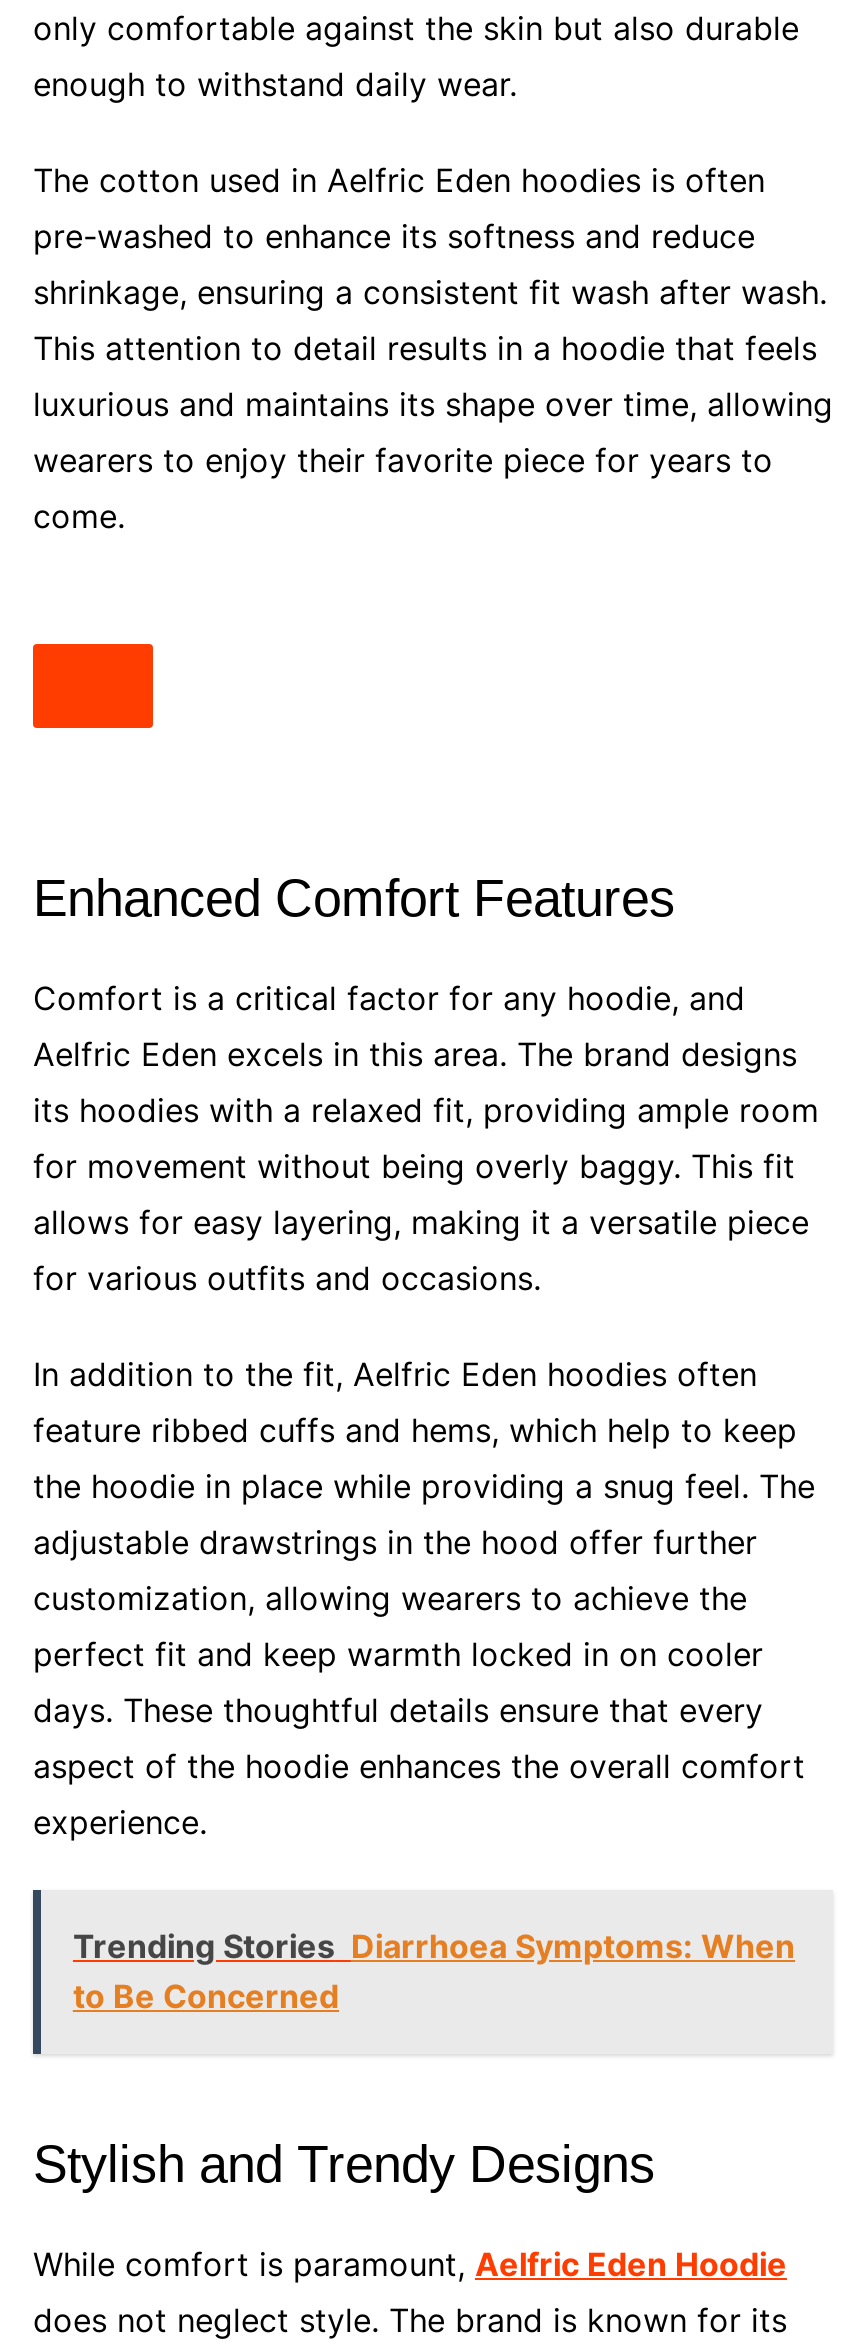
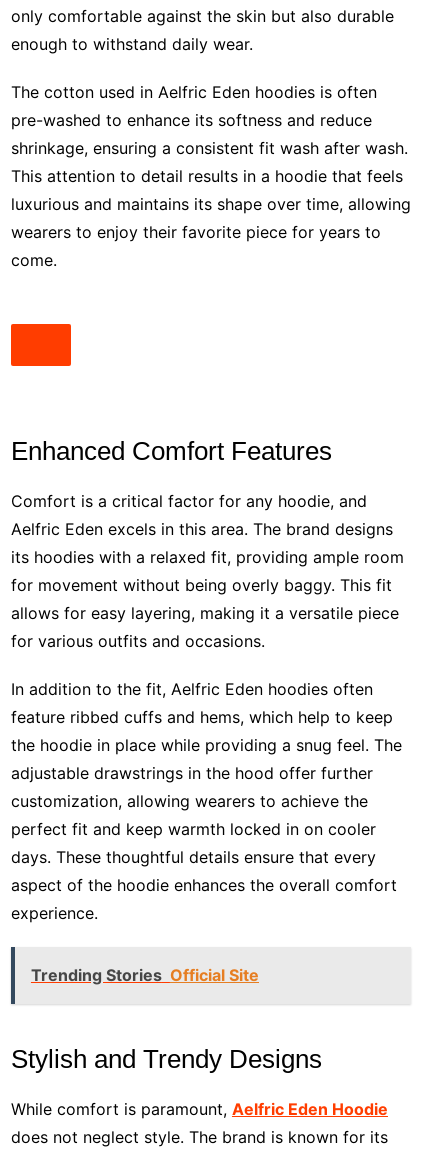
[73,1927,795,2017] Trending Stories Diarrhoea Symptoms: When | to Be Concerned -> [31,965,259,985] Trending Stories Official Site

